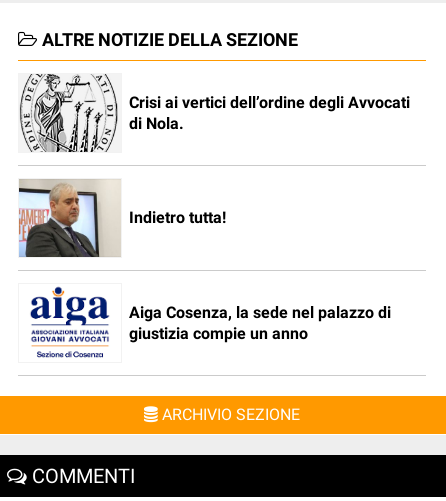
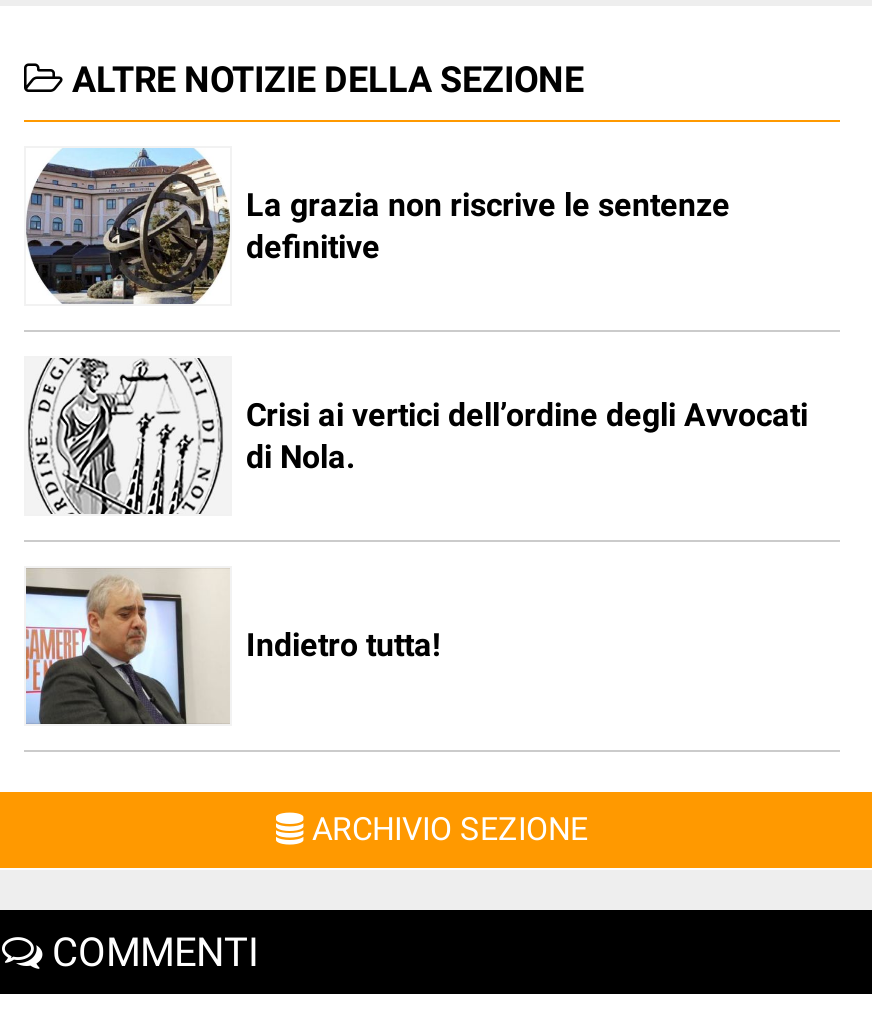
none -> [28,148,730,306] [image] | La grazia non riscrive le sentenze | definitive
moved [17,93,410,258] -> [22,396,808,726]: [image] | Crisi ai vertici dell’ordine degli Avvocati | di Nola. | Indietro tutta!
[19,286,391,362] [image] | Aiga Cosenza, la sede nel palazzo di | giustizia compie un anno -> none

